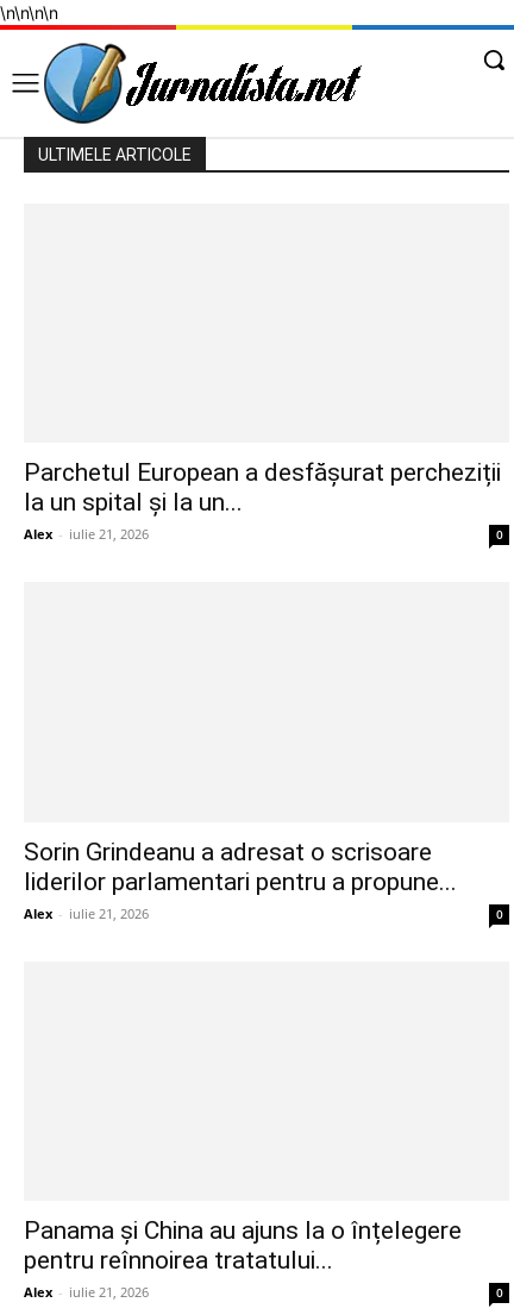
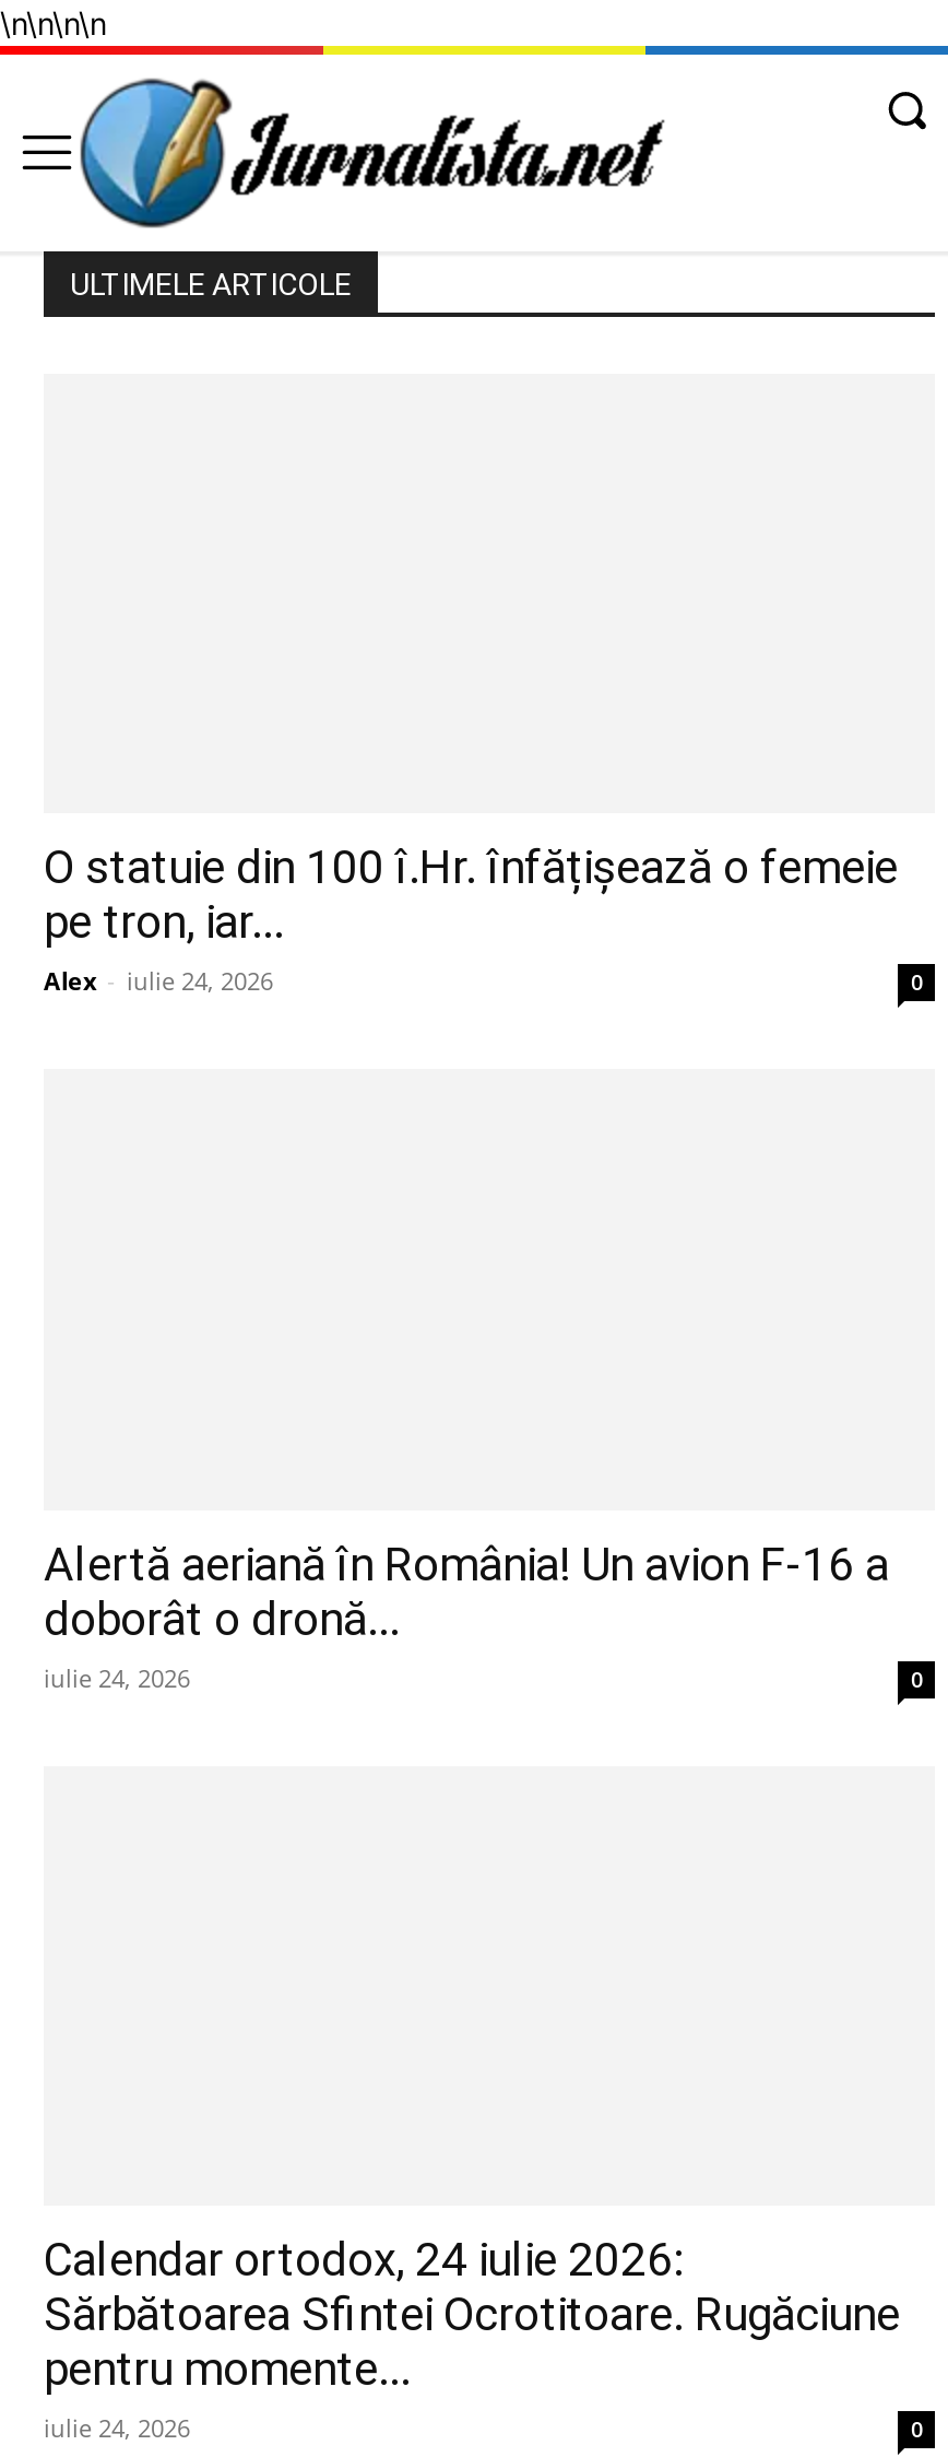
[24,459,501,543] Parchetul European a desfășurat percheziții | la un spital și la un... | Alex - iulie 21, 2026 -> [44,843,898,998] O statuie din 100 î.Hr. înfățișează o femeie | pe tron, iar... | Alex - iulie 24, 2026
[24,838,457,922] Sorin Grindeanu a adresat o scrisoare | liderilor parlamentari pentru a propune... | Alex - iulie 21, 2026 -> [44,1539,889,1694] Alertă aeriană în România! Un avion F-16 a | doborât o dronă... | iulie 24, 2026
[24,1217,462,1301] Panama și China au ajuns la o înțelegere | pentru reînnoirea tratatului... | Alex - iulie 21, 2026 -> [44,2235,900,2445] Calendar ortodox, 24 iulie 2026: | Sărbătoarea Sfintei Ocrotitoare. Rugăciune | pentru momente... | iulie 24, 2026

